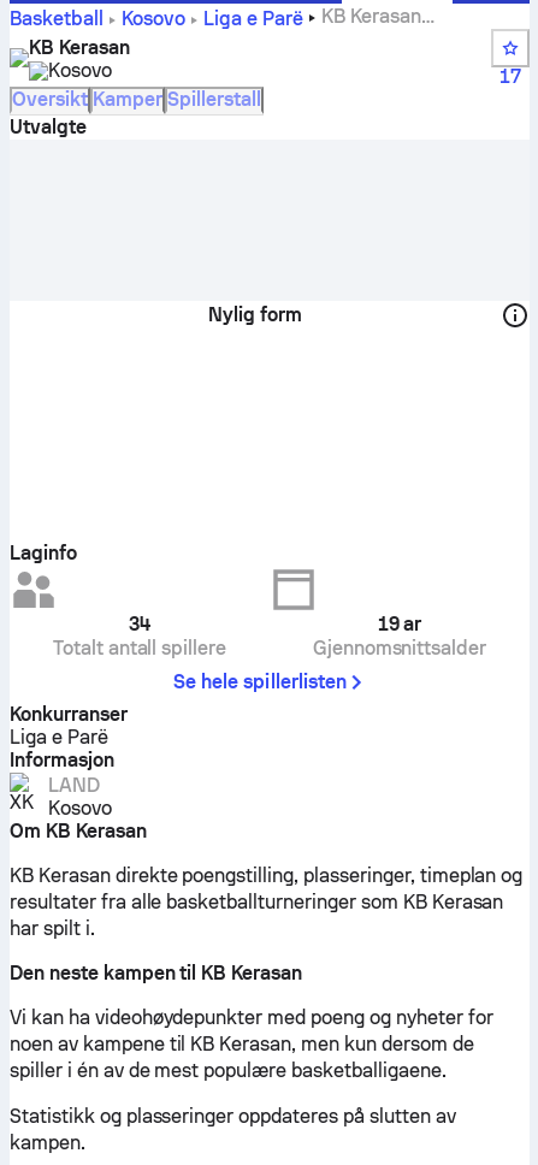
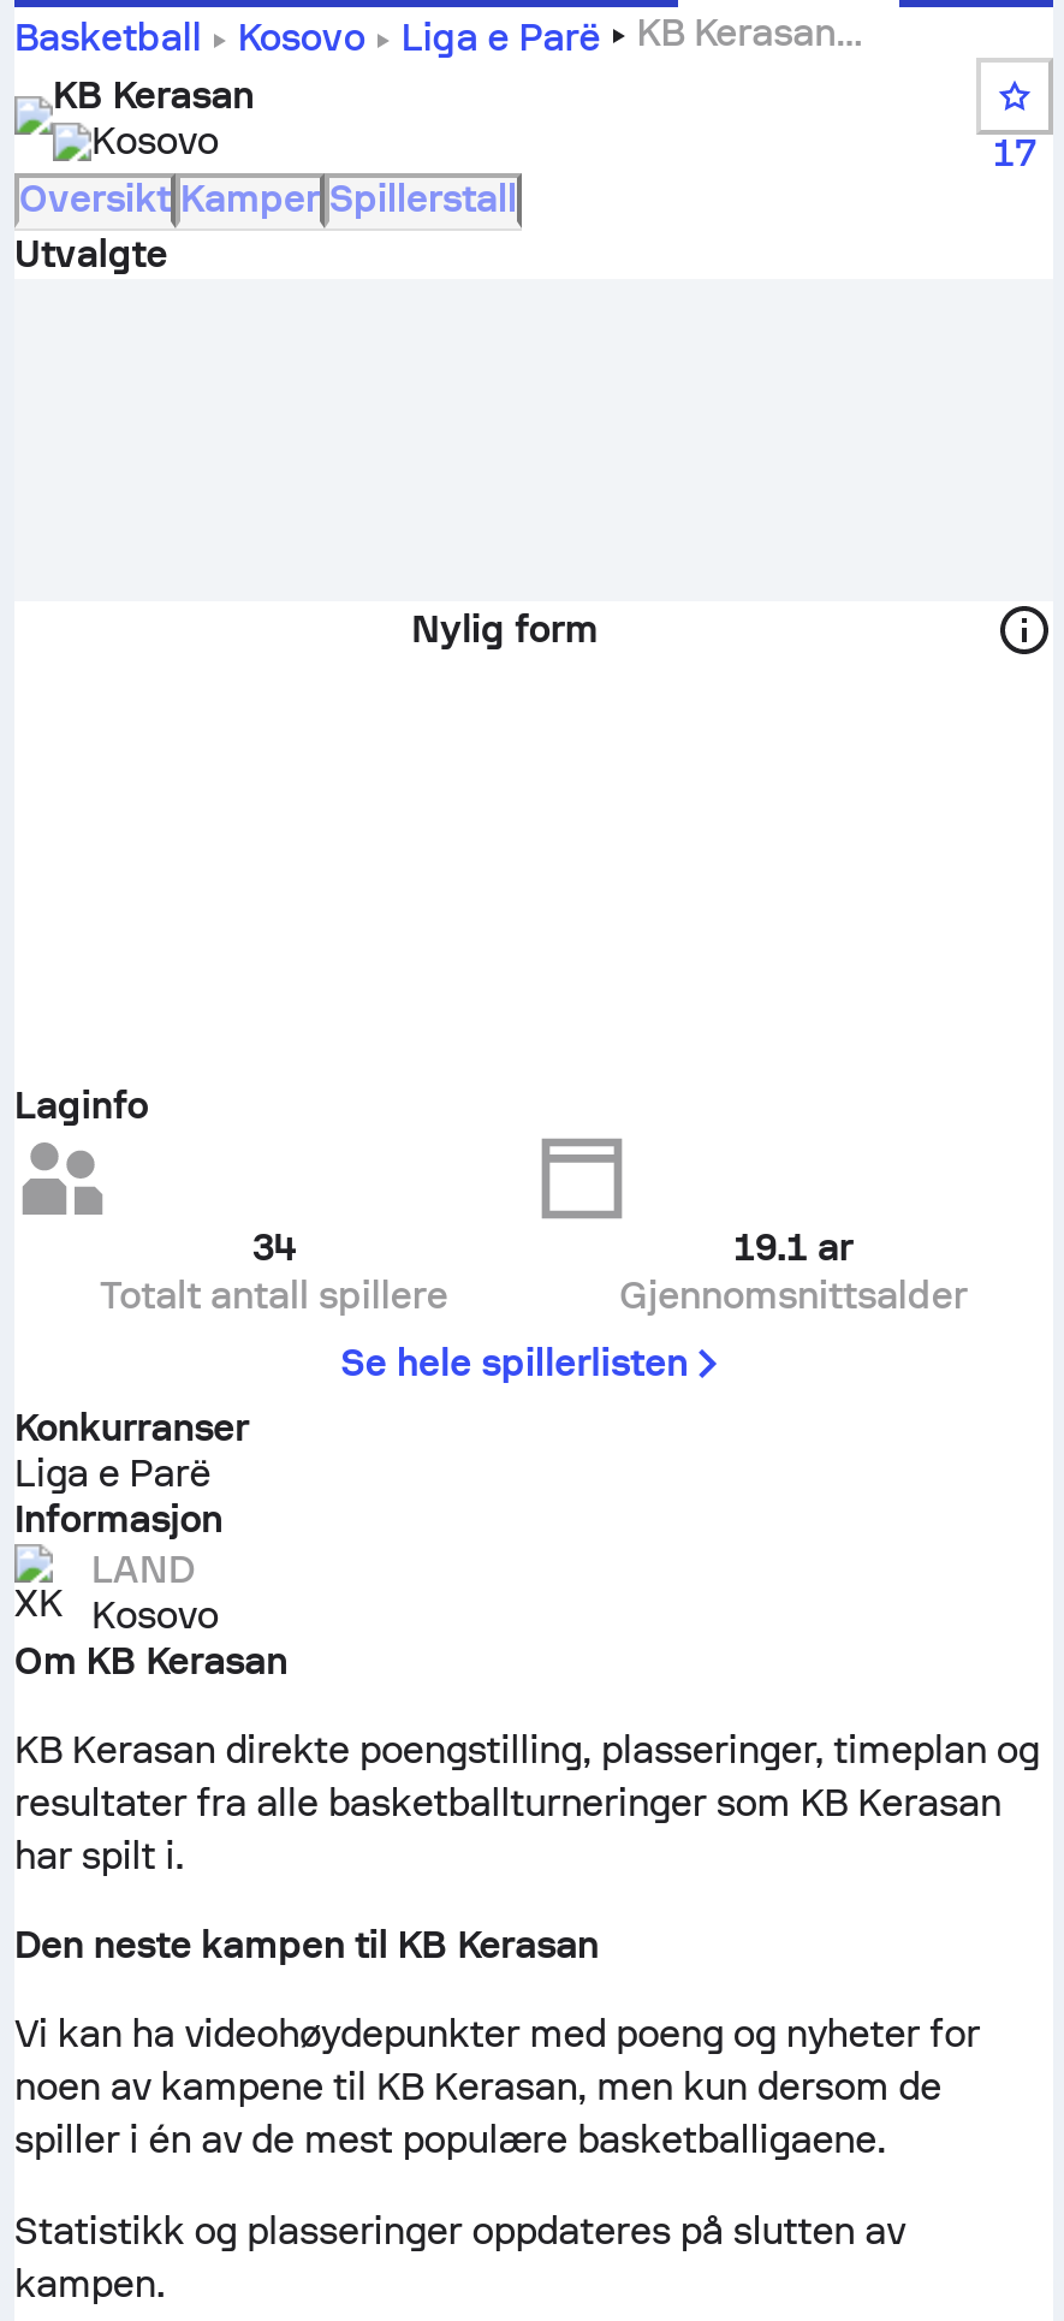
[377,613,422,635] 19 ar -> [734,1224,853,1270] 19.1 ar

